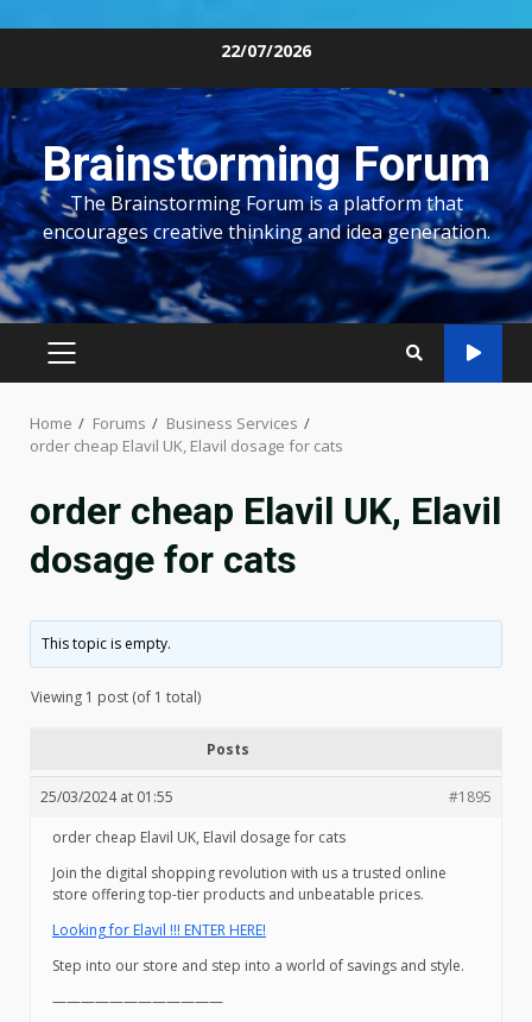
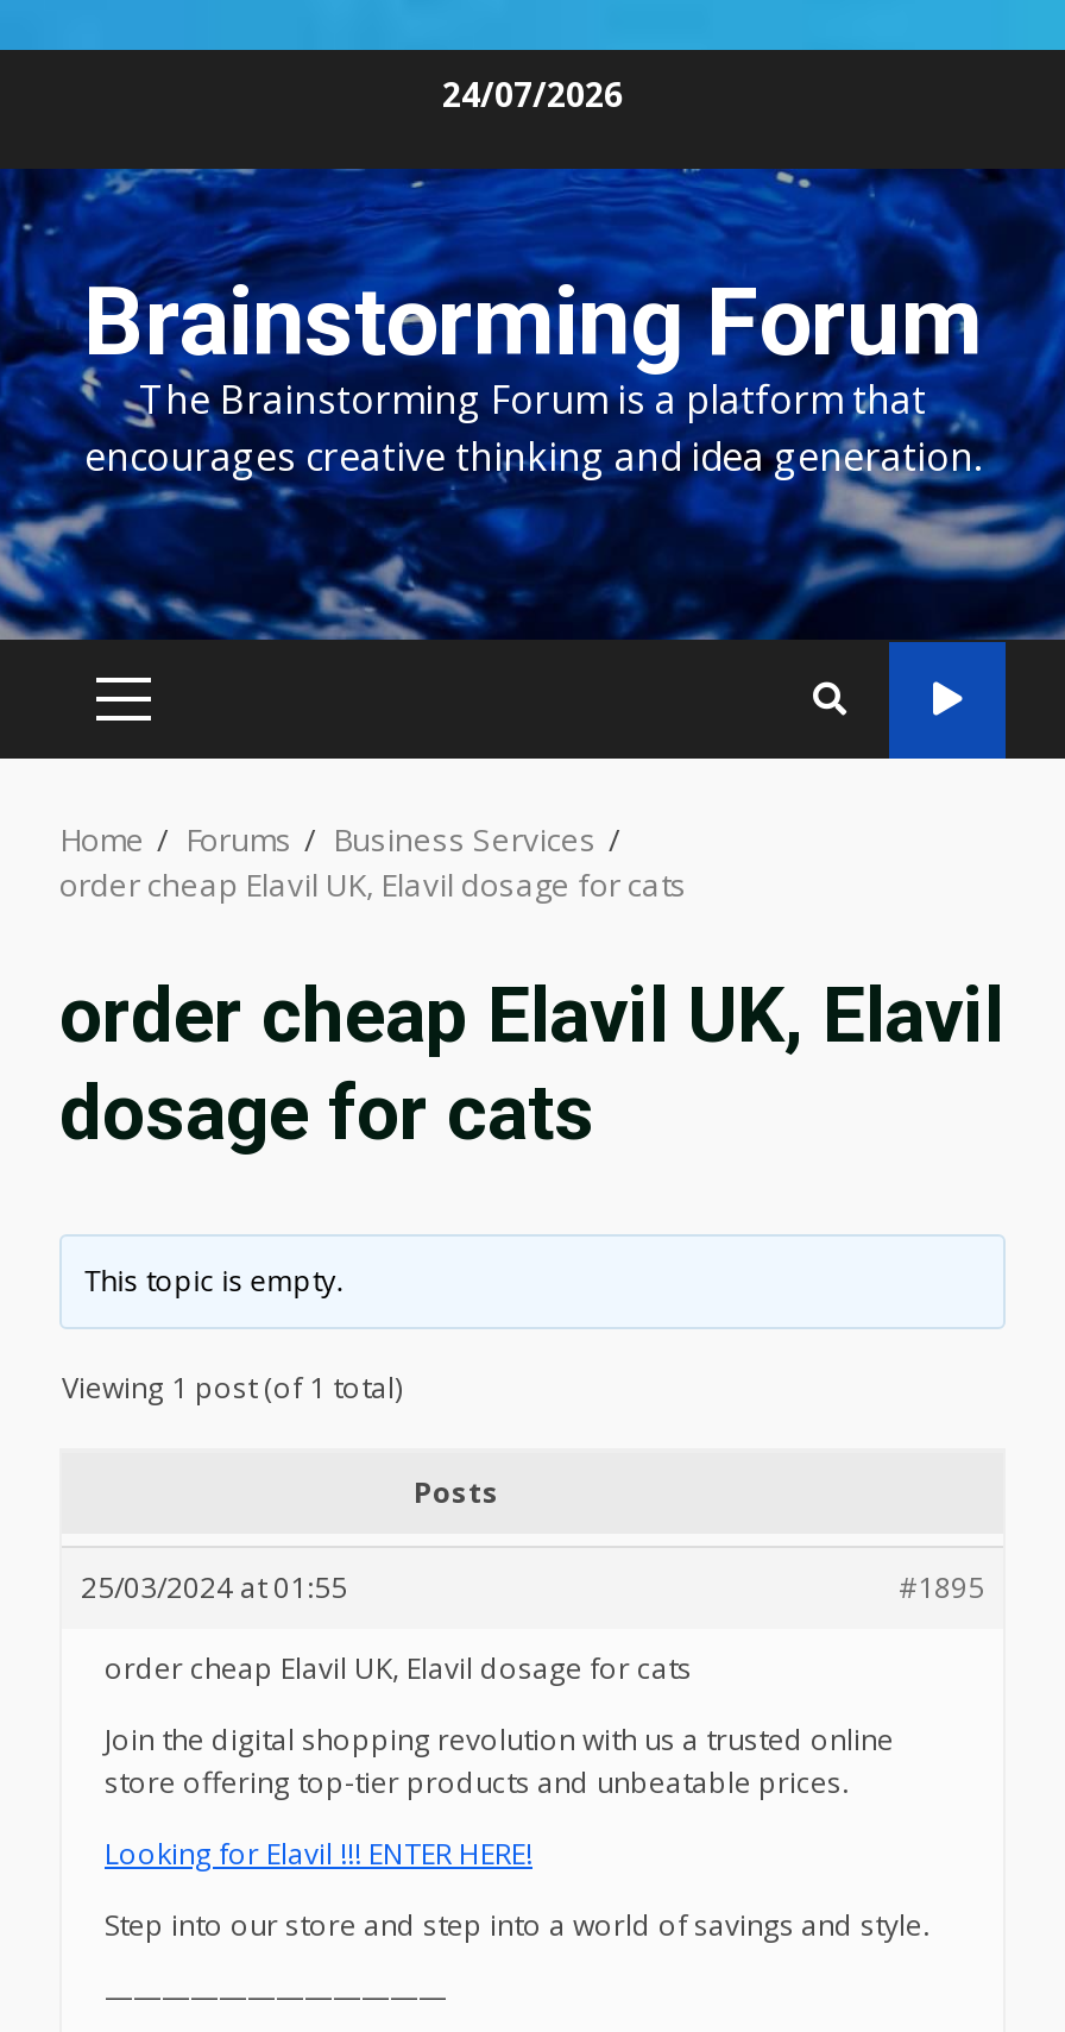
[221,39,311,61] 22/07/2026 -> [442,70,623,115] 24/07/2026

